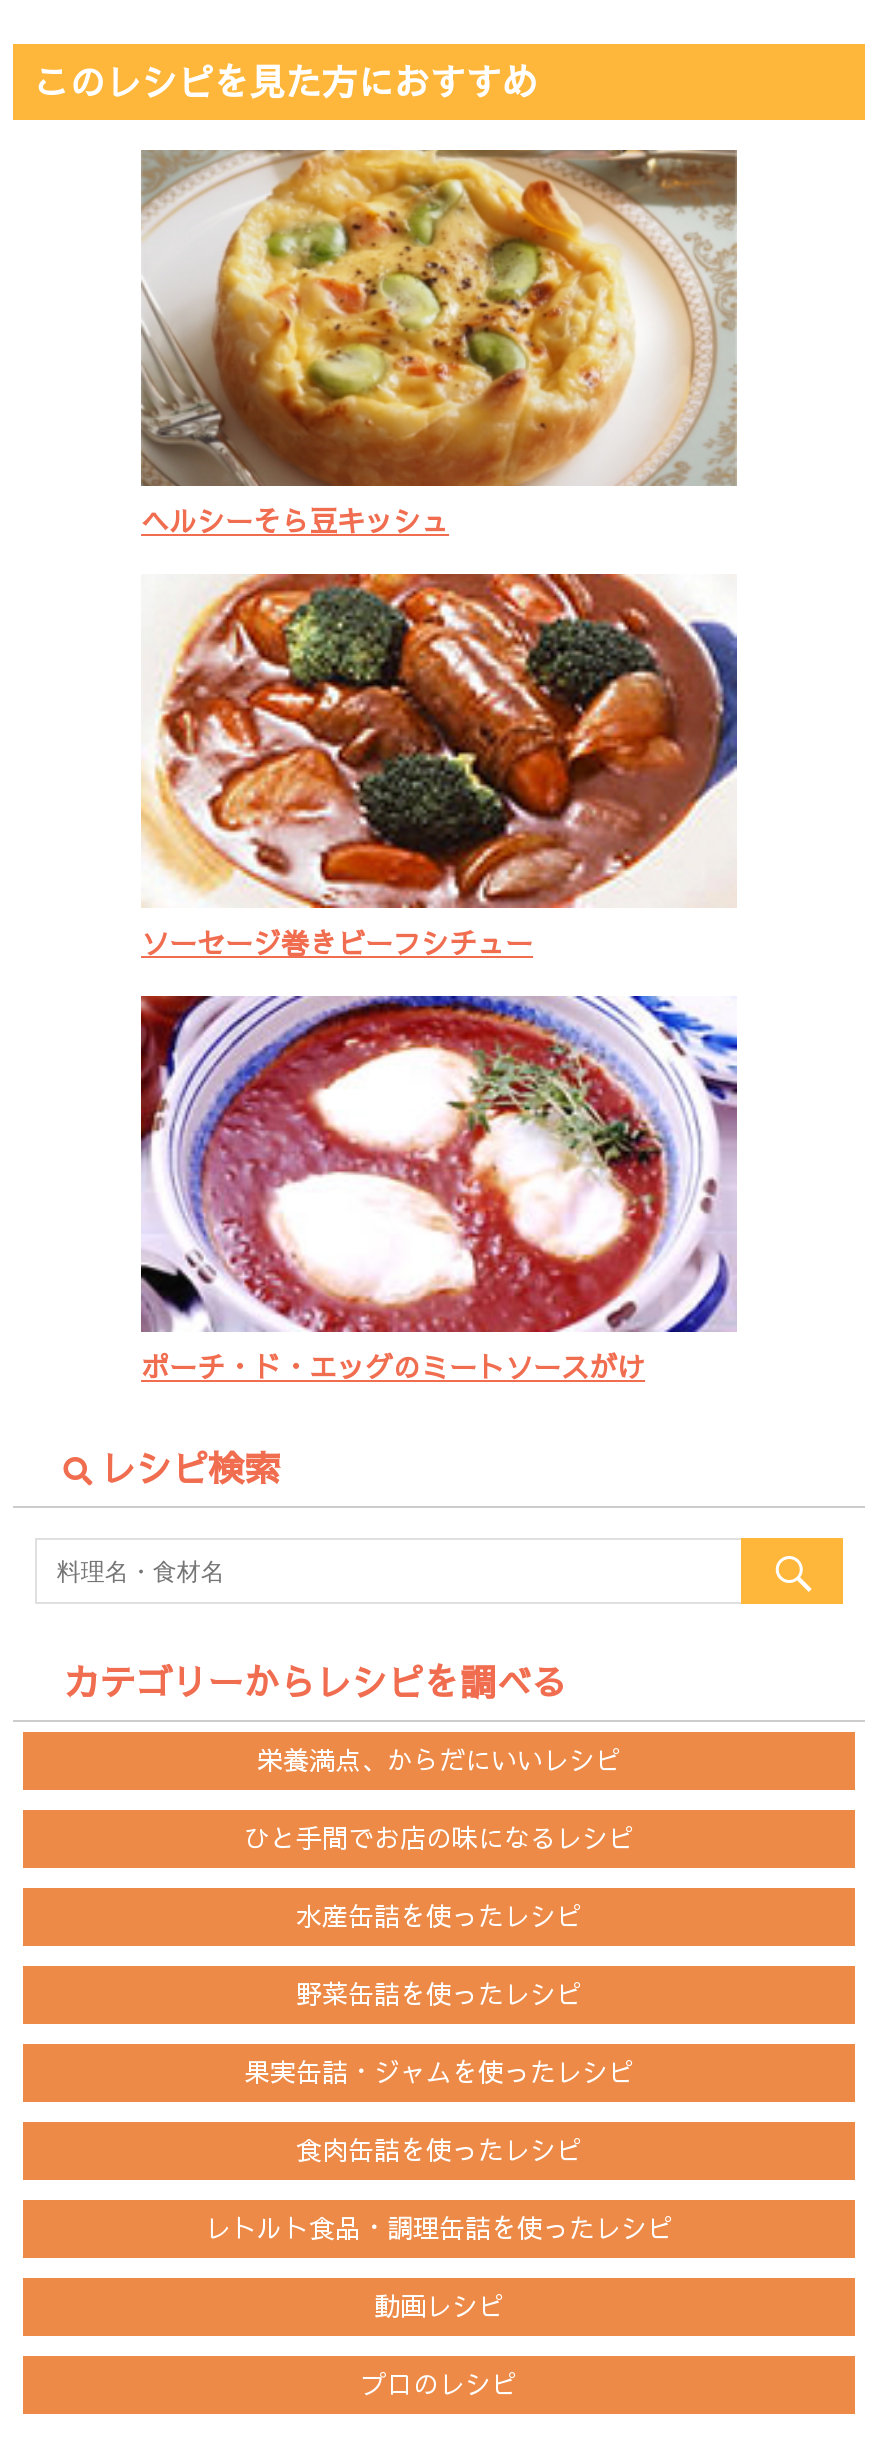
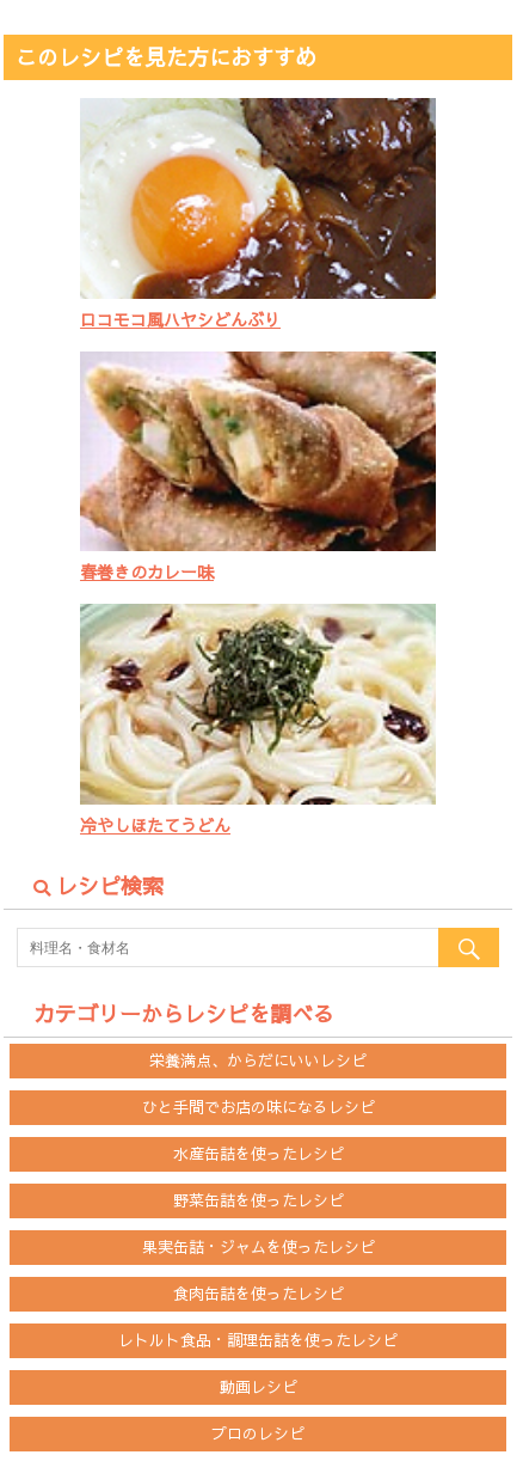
[139,148,737,539] [image] | ヘルシーそら豆キッシュ -> [80,98,437,331] [image] | ロコモコ風ハヤシどんぶり
[141,572,739,962] [image] | ソーセージ巻きビーフシチュー -> [80,350,437,584] [image] | 春巻きのカレー味
[139,994,739,1386] [image] | ポーチ・ド・エッグのミートソースがけ -> [79,604,436,837] [image] | 冷やしほたてうどん

